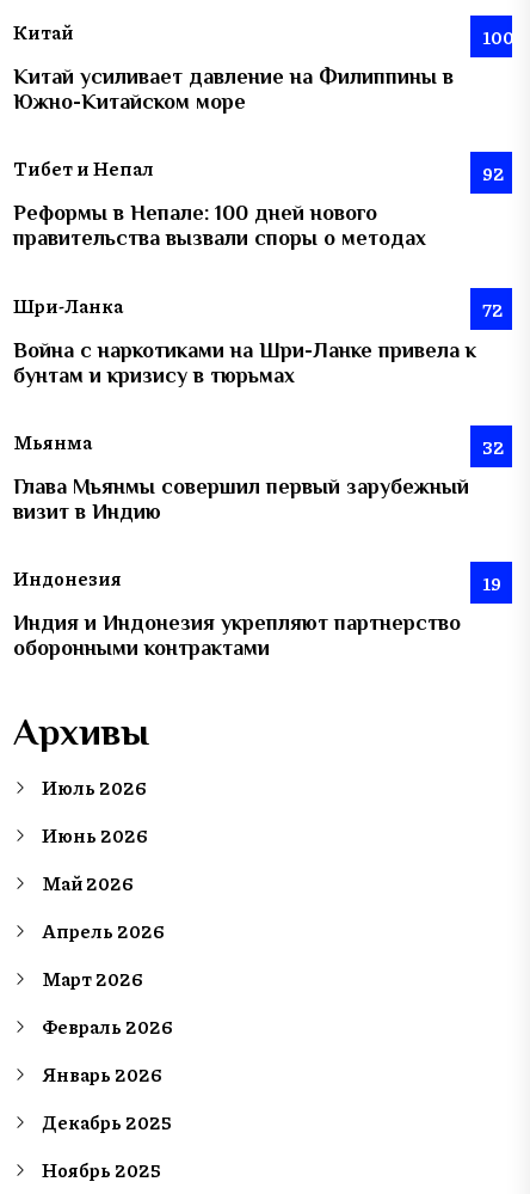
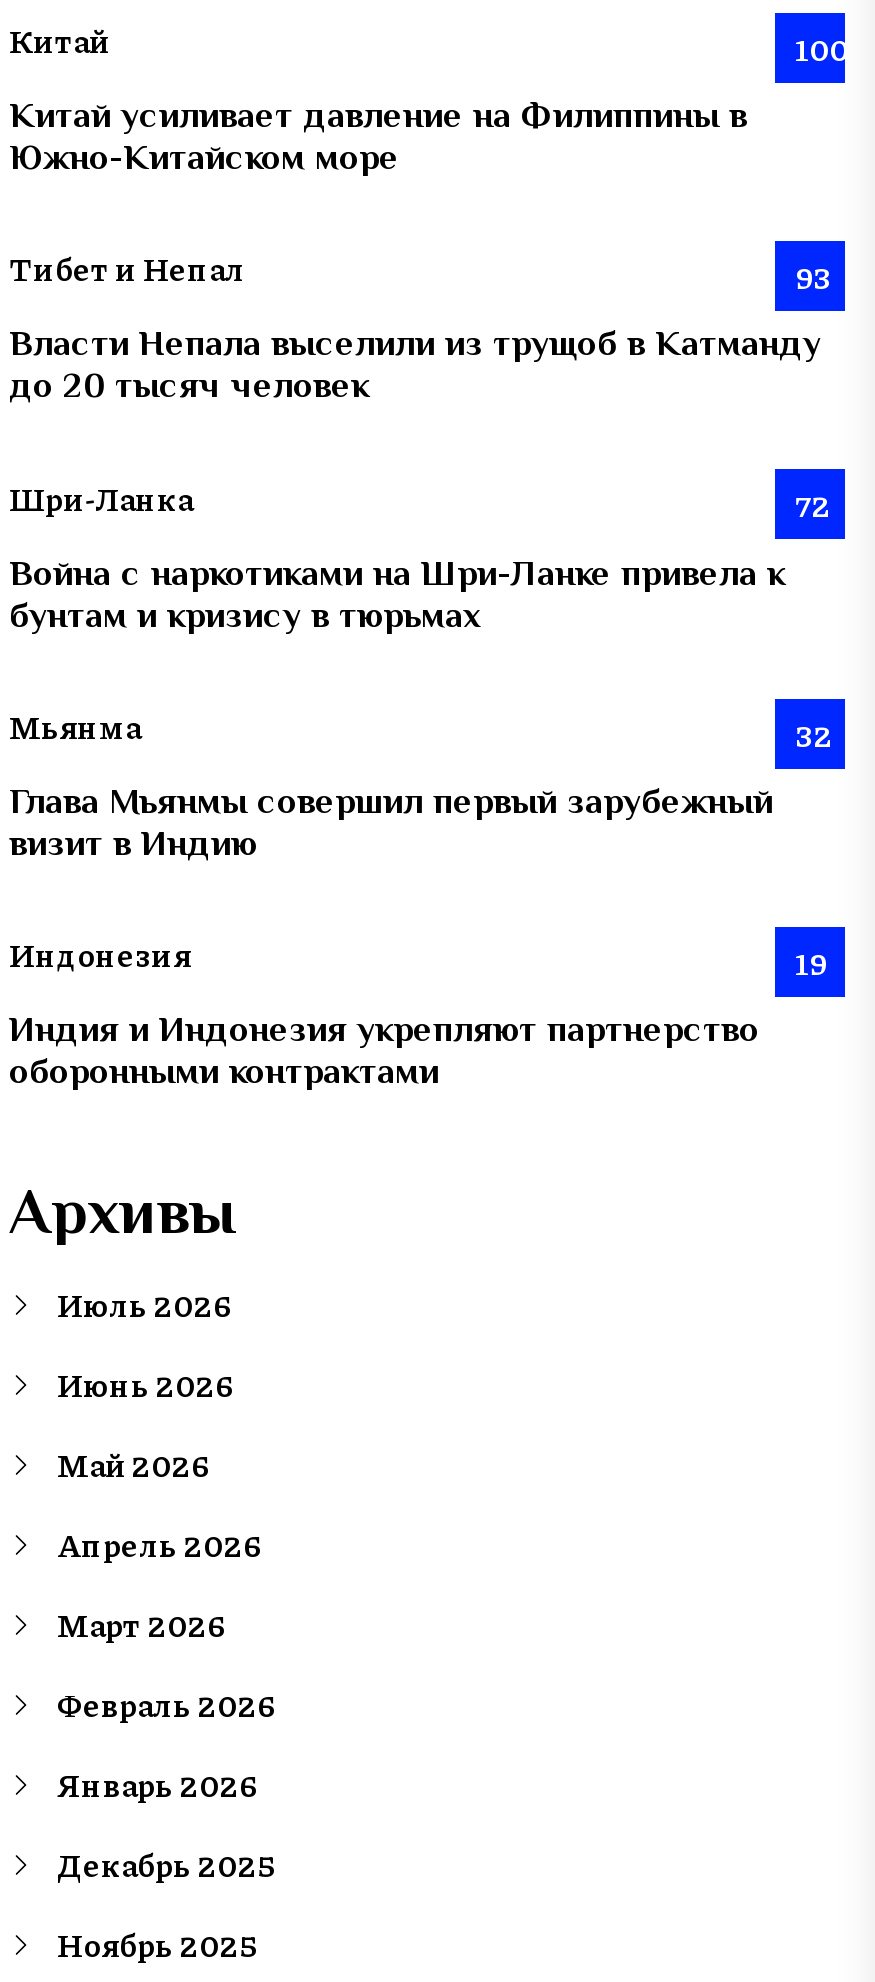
[482,159,505,187] 92 -> [795,253,831,299] 93
[13,201,426,250] Реформы в Непале: 100 дней нового | правительства вызвали споры о методах -> [9,324,821,406] Власти Непала выселили из трущоб в Катманду | до 20 тысяч человек

